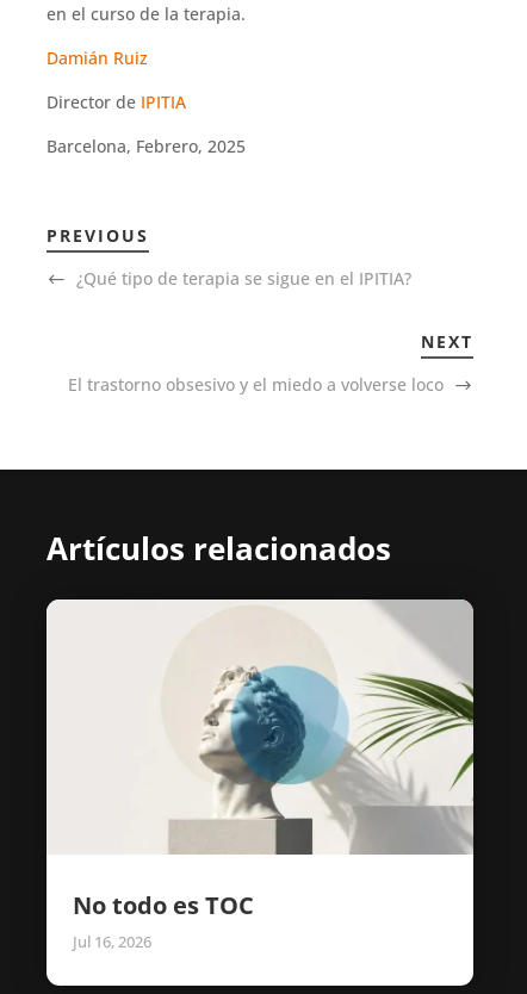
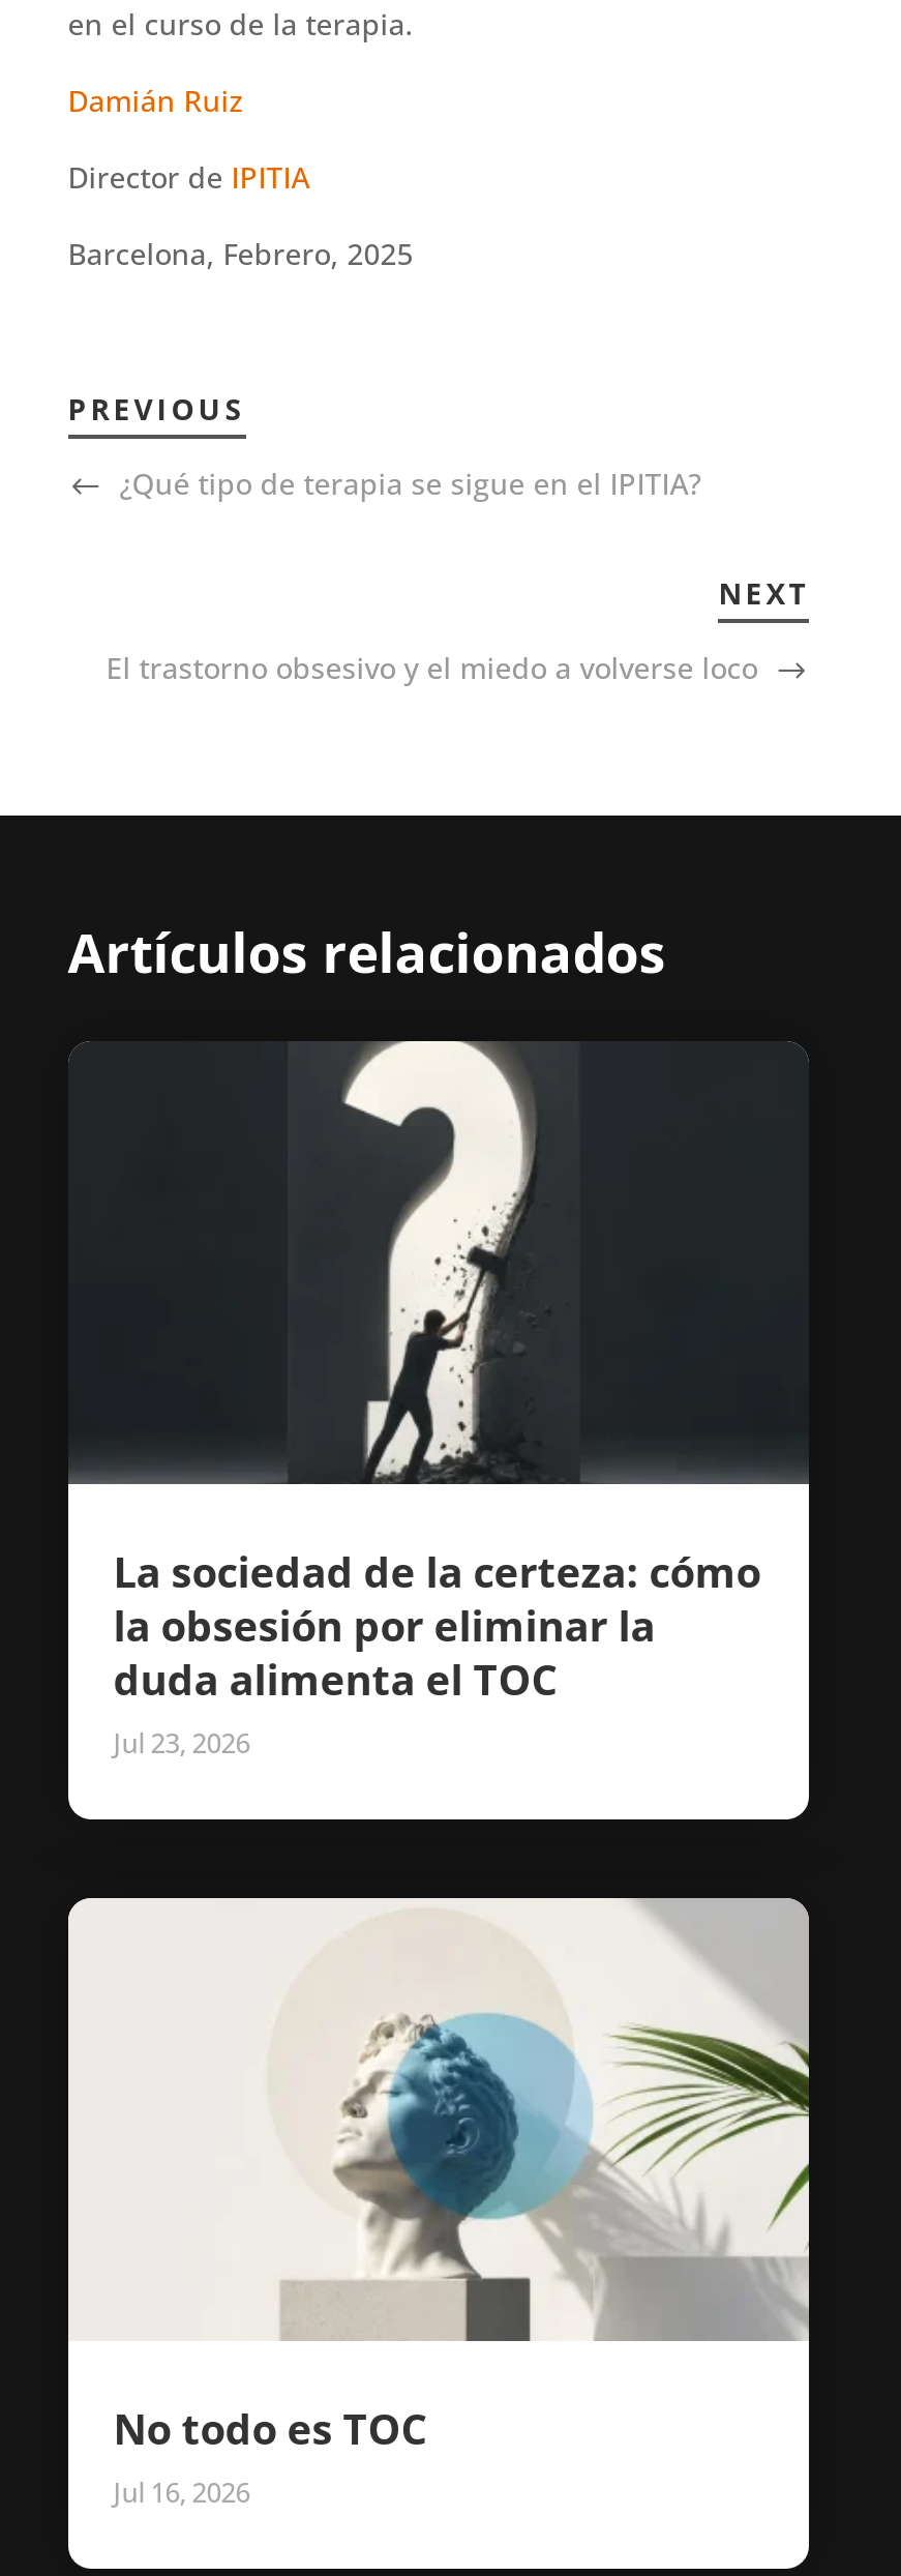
none -> [68,1041,809,1762] [image] | La sociedad de la certeza: cómo | la obsesión por eliminar la | duda alimenta el TOC | Jul 23, 2026

